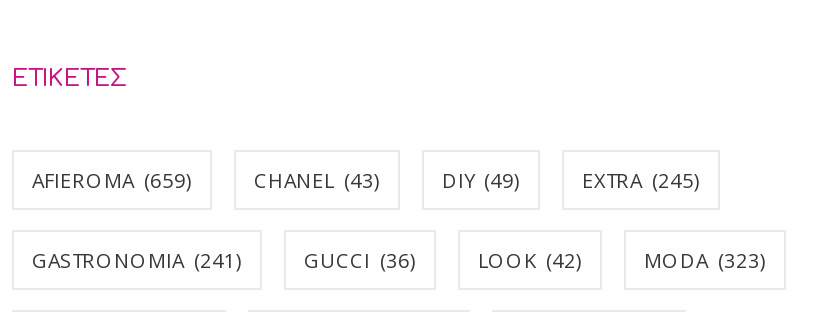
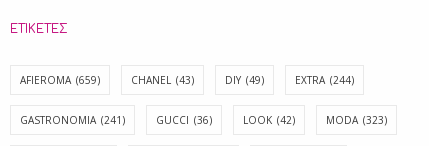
[582,166,700,194] EXTRA (245) -> [295,73,354,87] EXTRA (244)

